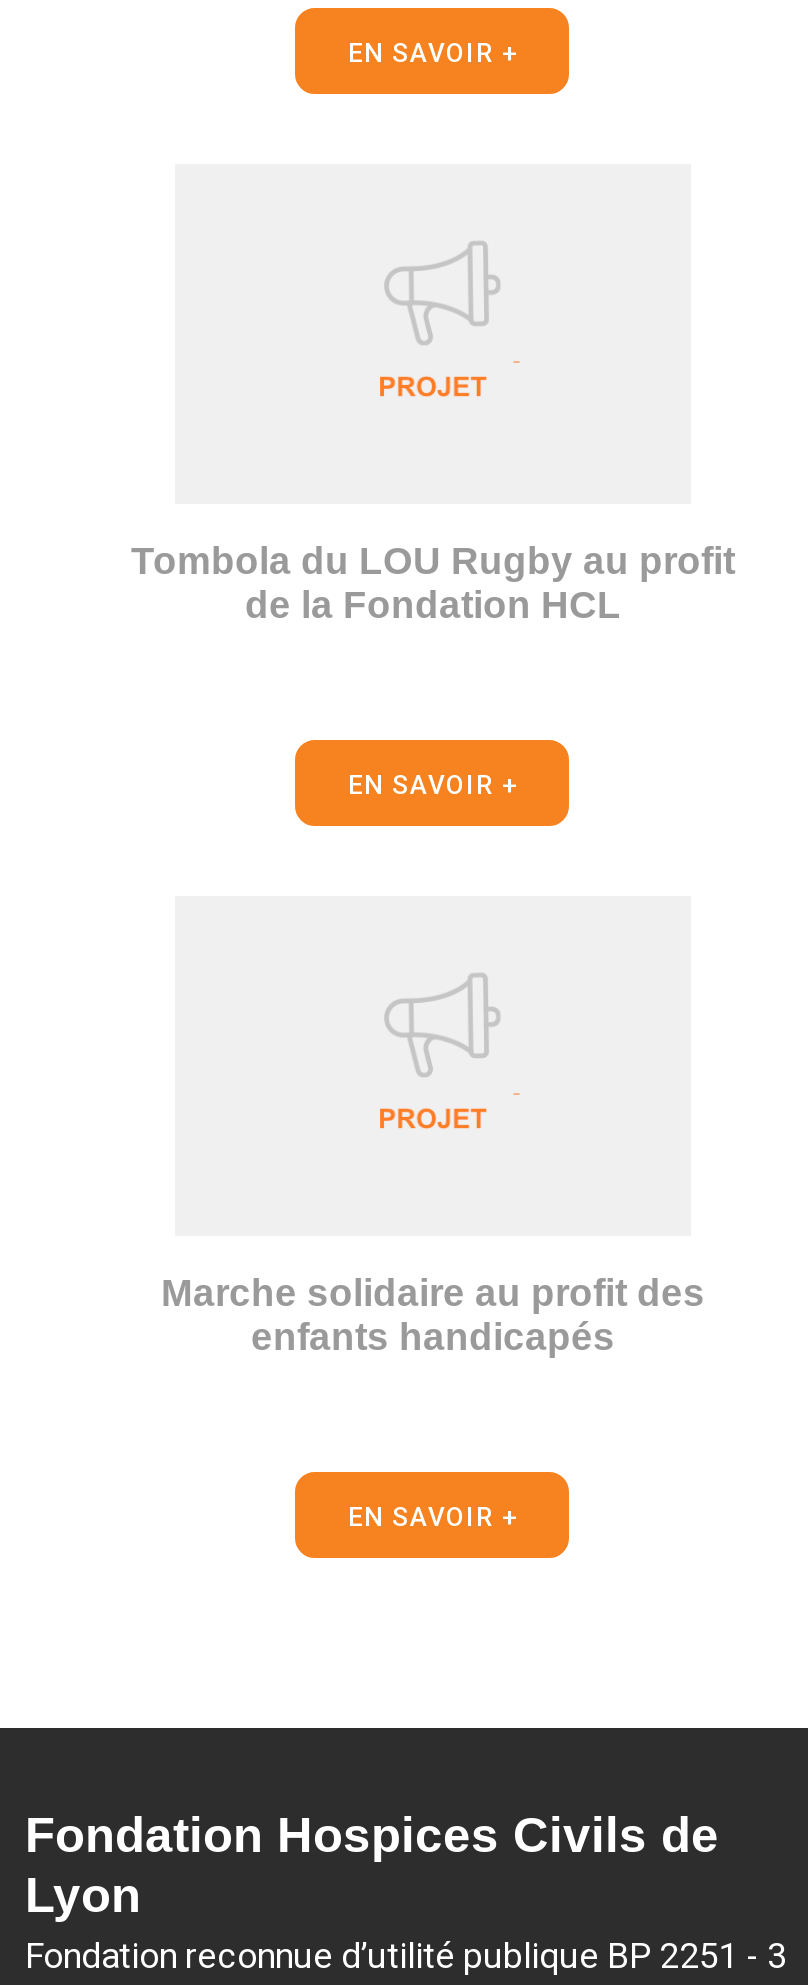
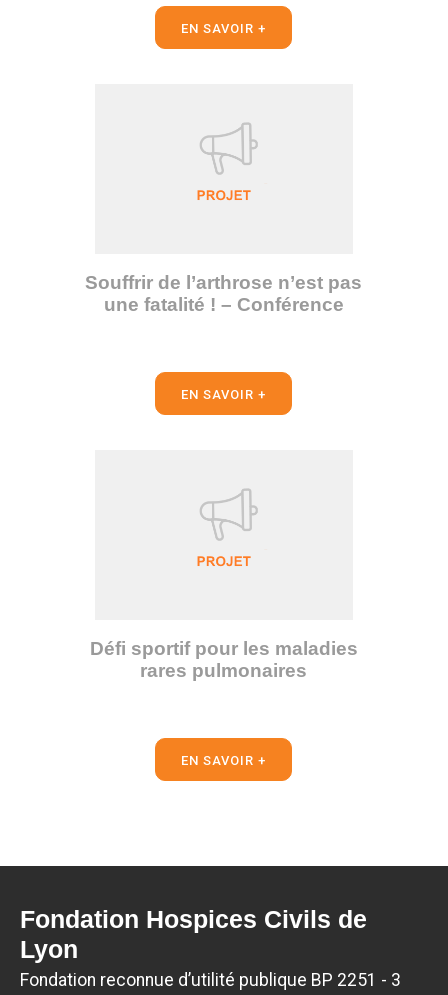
[131,540,735,626] Tombola du LOU Rugby au profit | de la Fondation HCL -> [85,272,362,315] Souffrir de l’arthrose n’est pas | une fatalité ! – Conférence
[161,1272,705,1358] Marche solidaire au profit des | enfants handicapés -> [90,638,358,681] Défi sportif pour les maladies | rares pulmonaires

